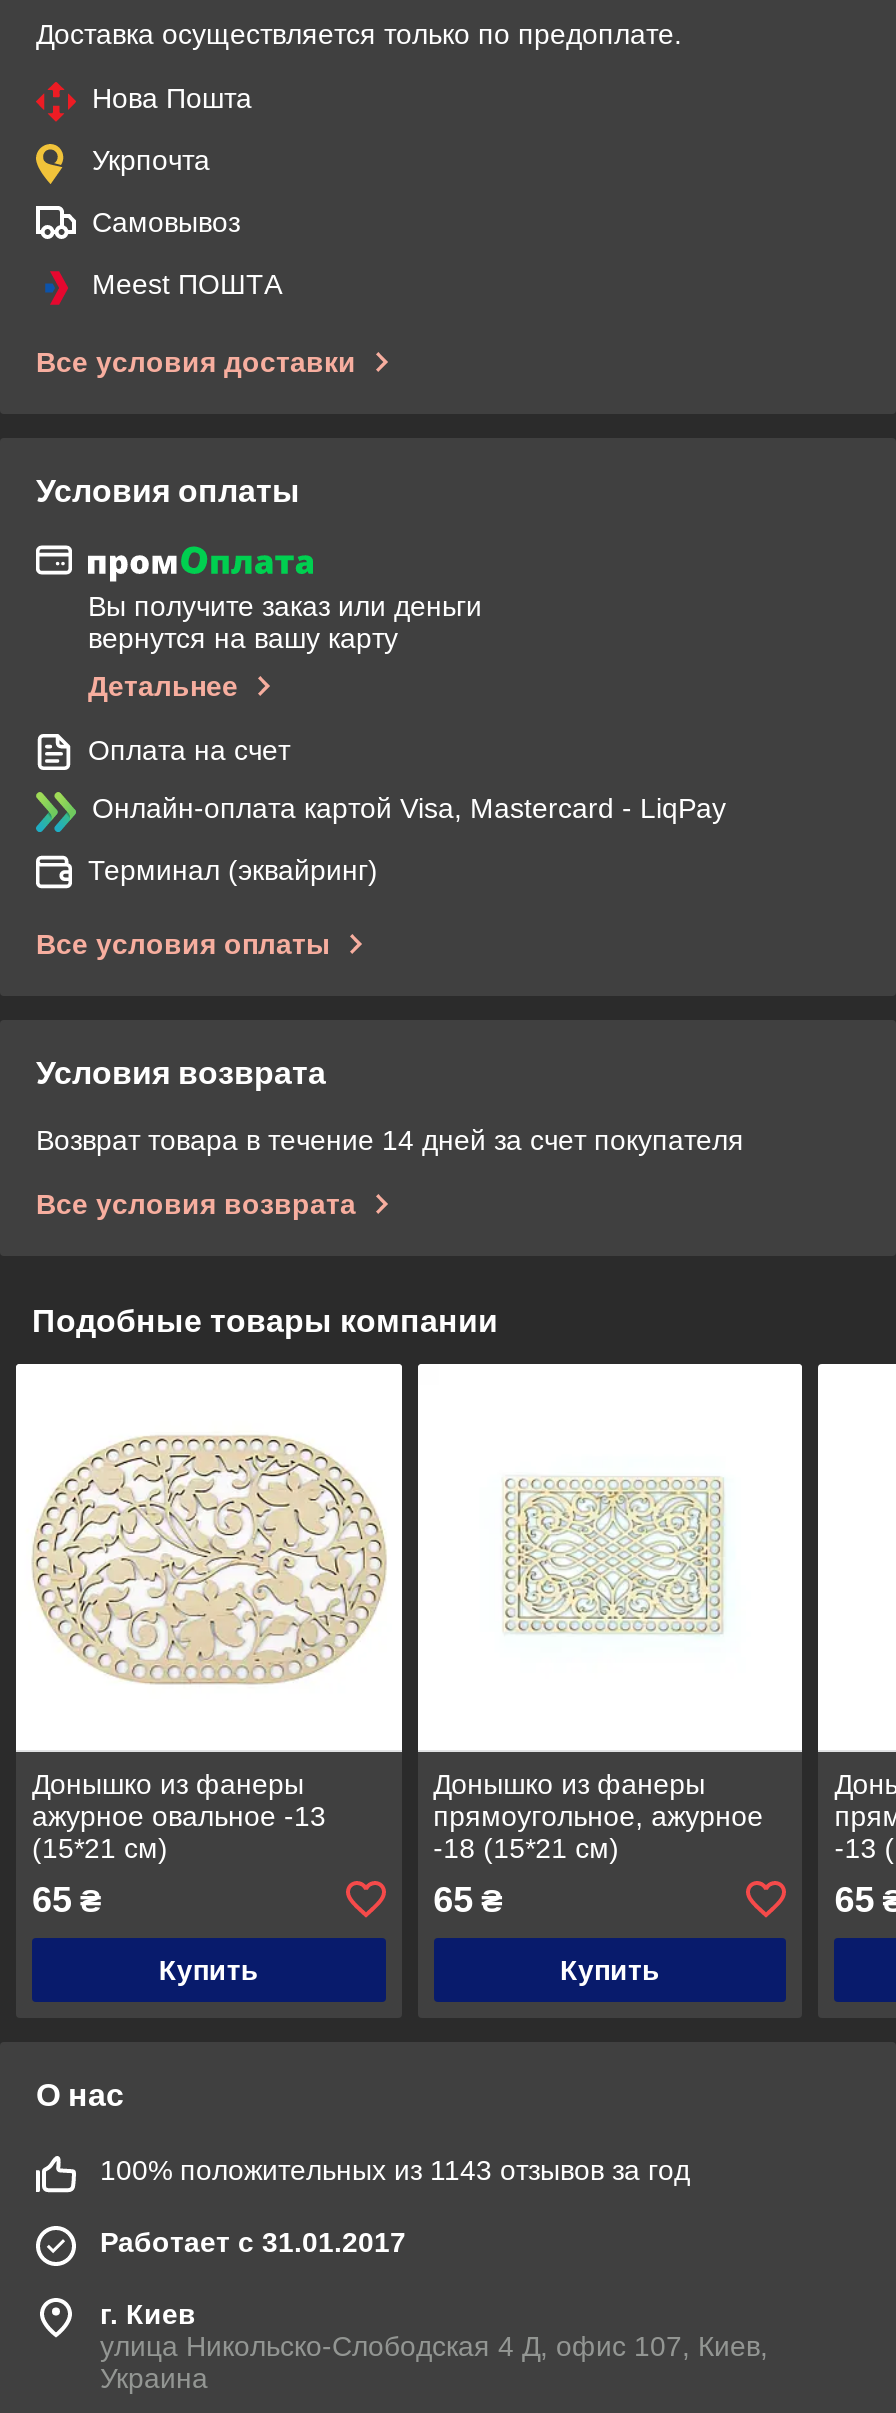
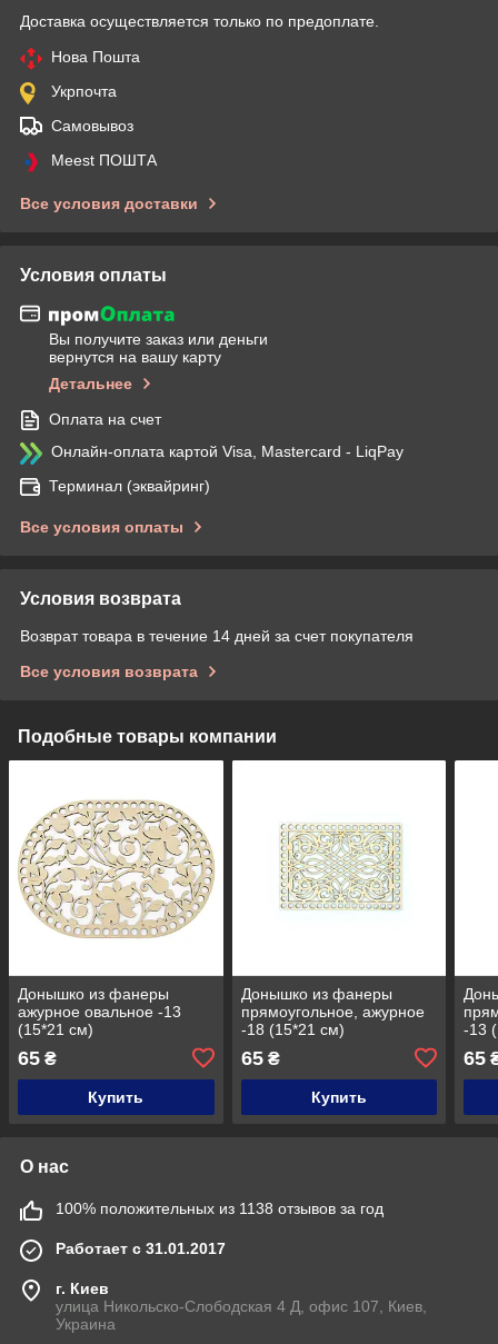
[100,2154,690,2186] 100% положительных из 1143 отзывов за год -> [56,1199,384,1217] 100% положительных из 1138 отзывов за год

